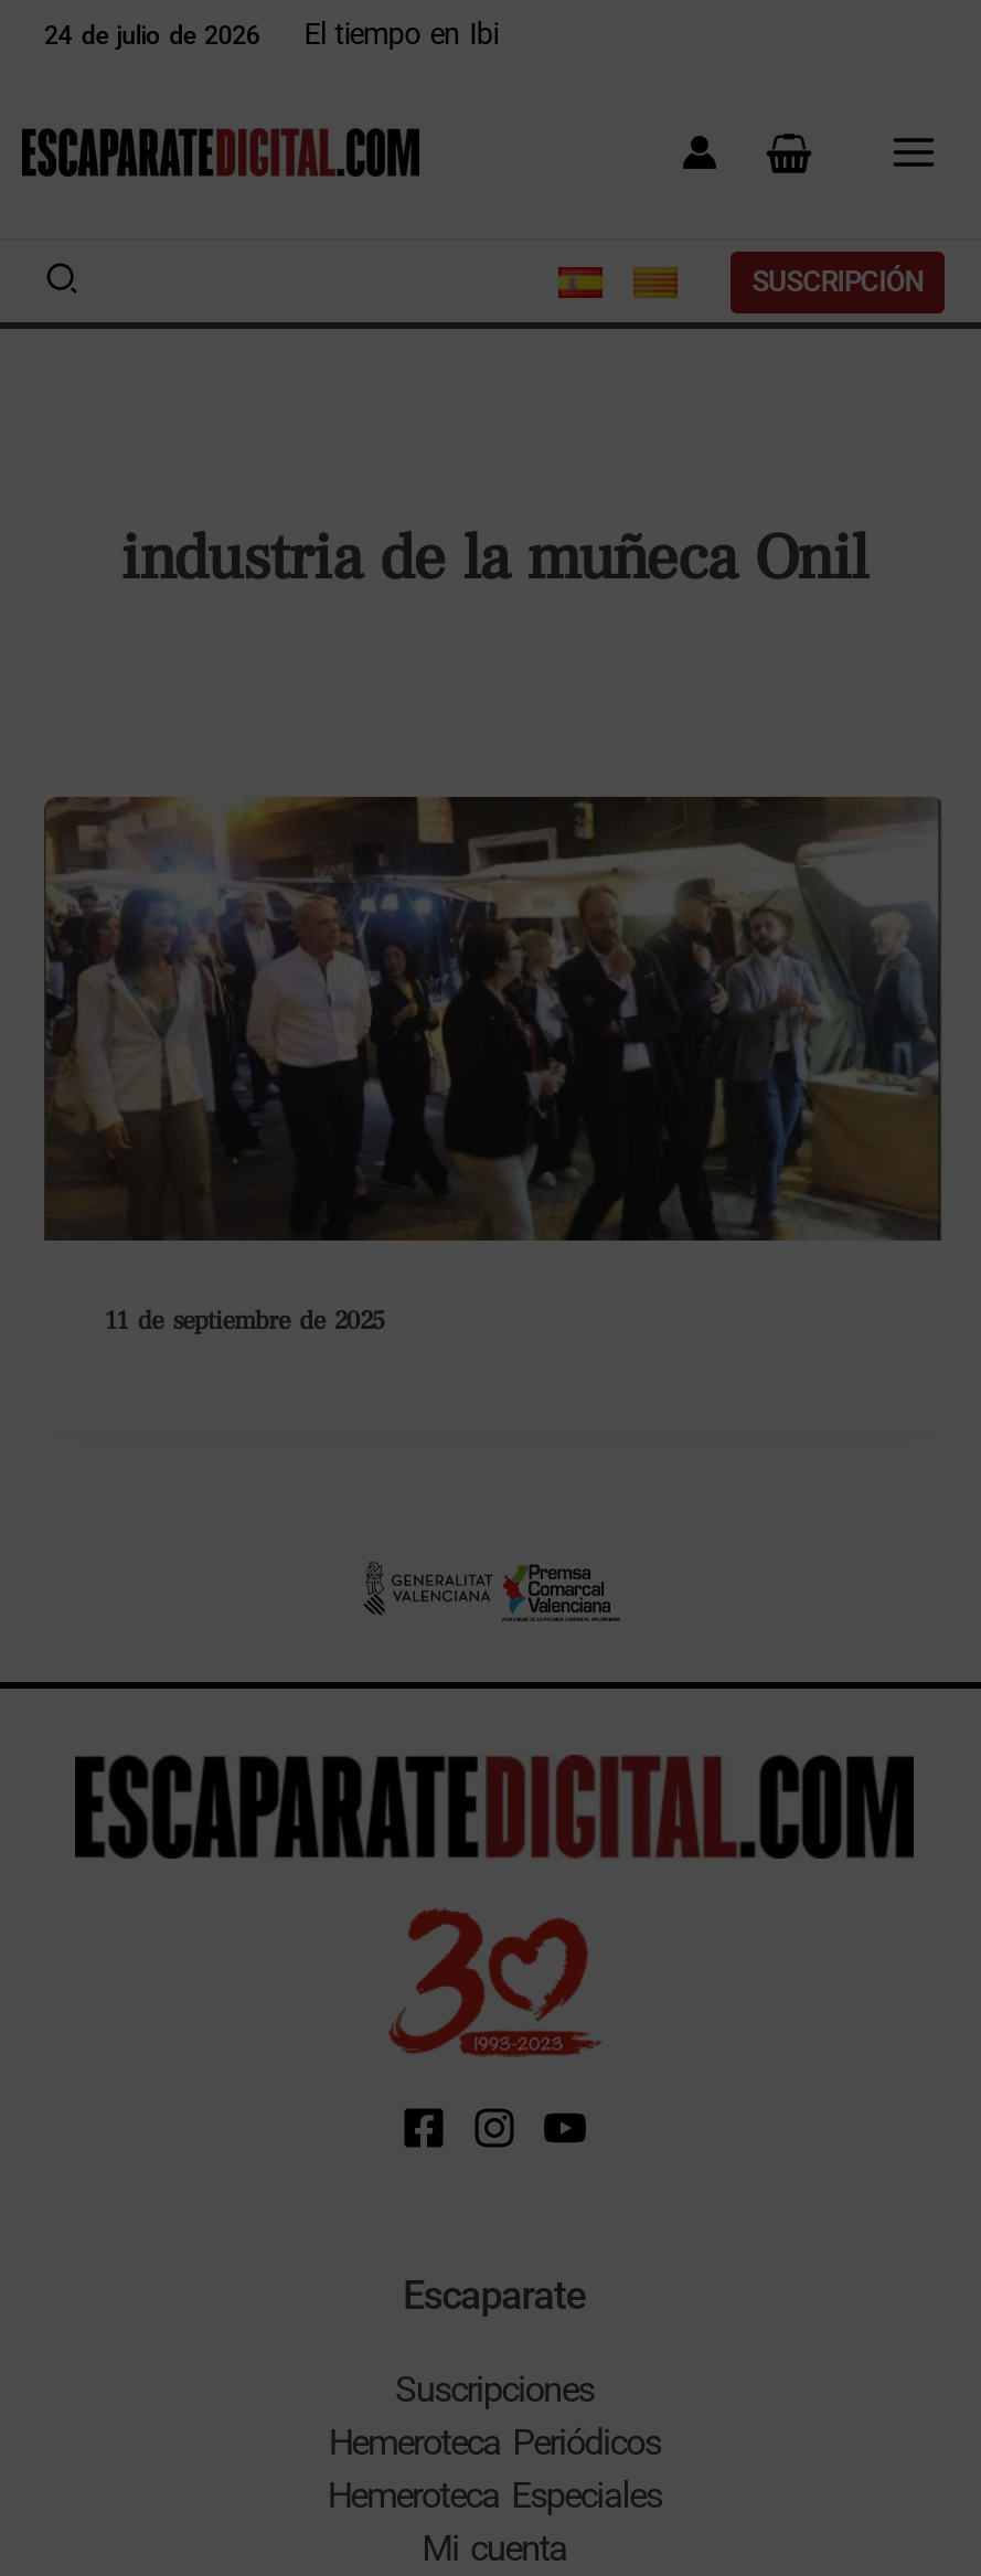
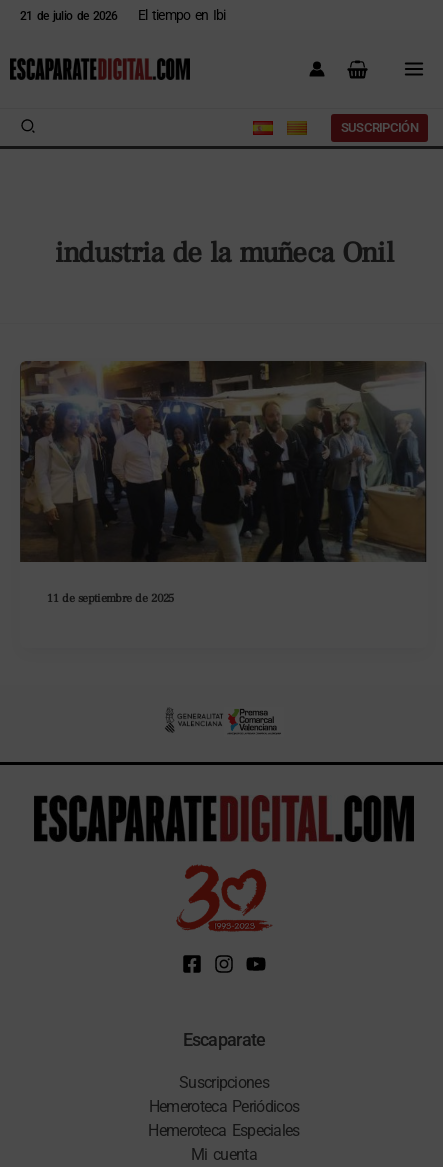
[44,19,260,50] 24 de julio de 2026 -> [20,8,118,22] 21 de julio de 2026

